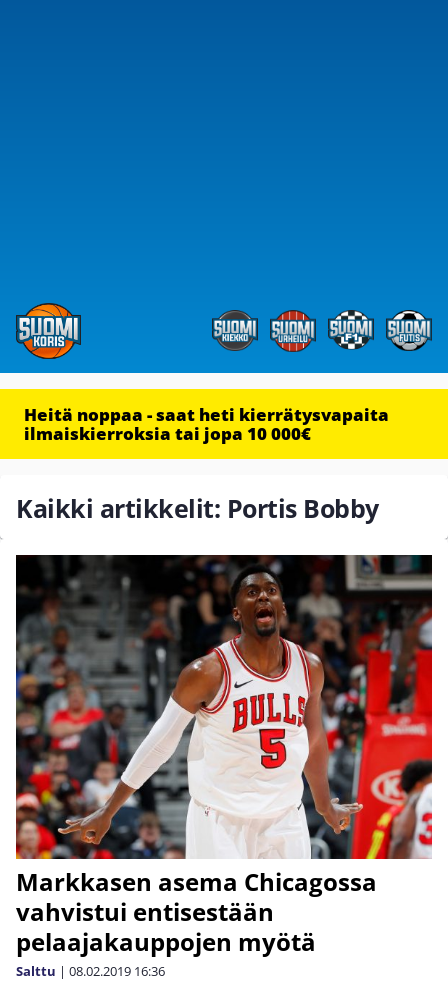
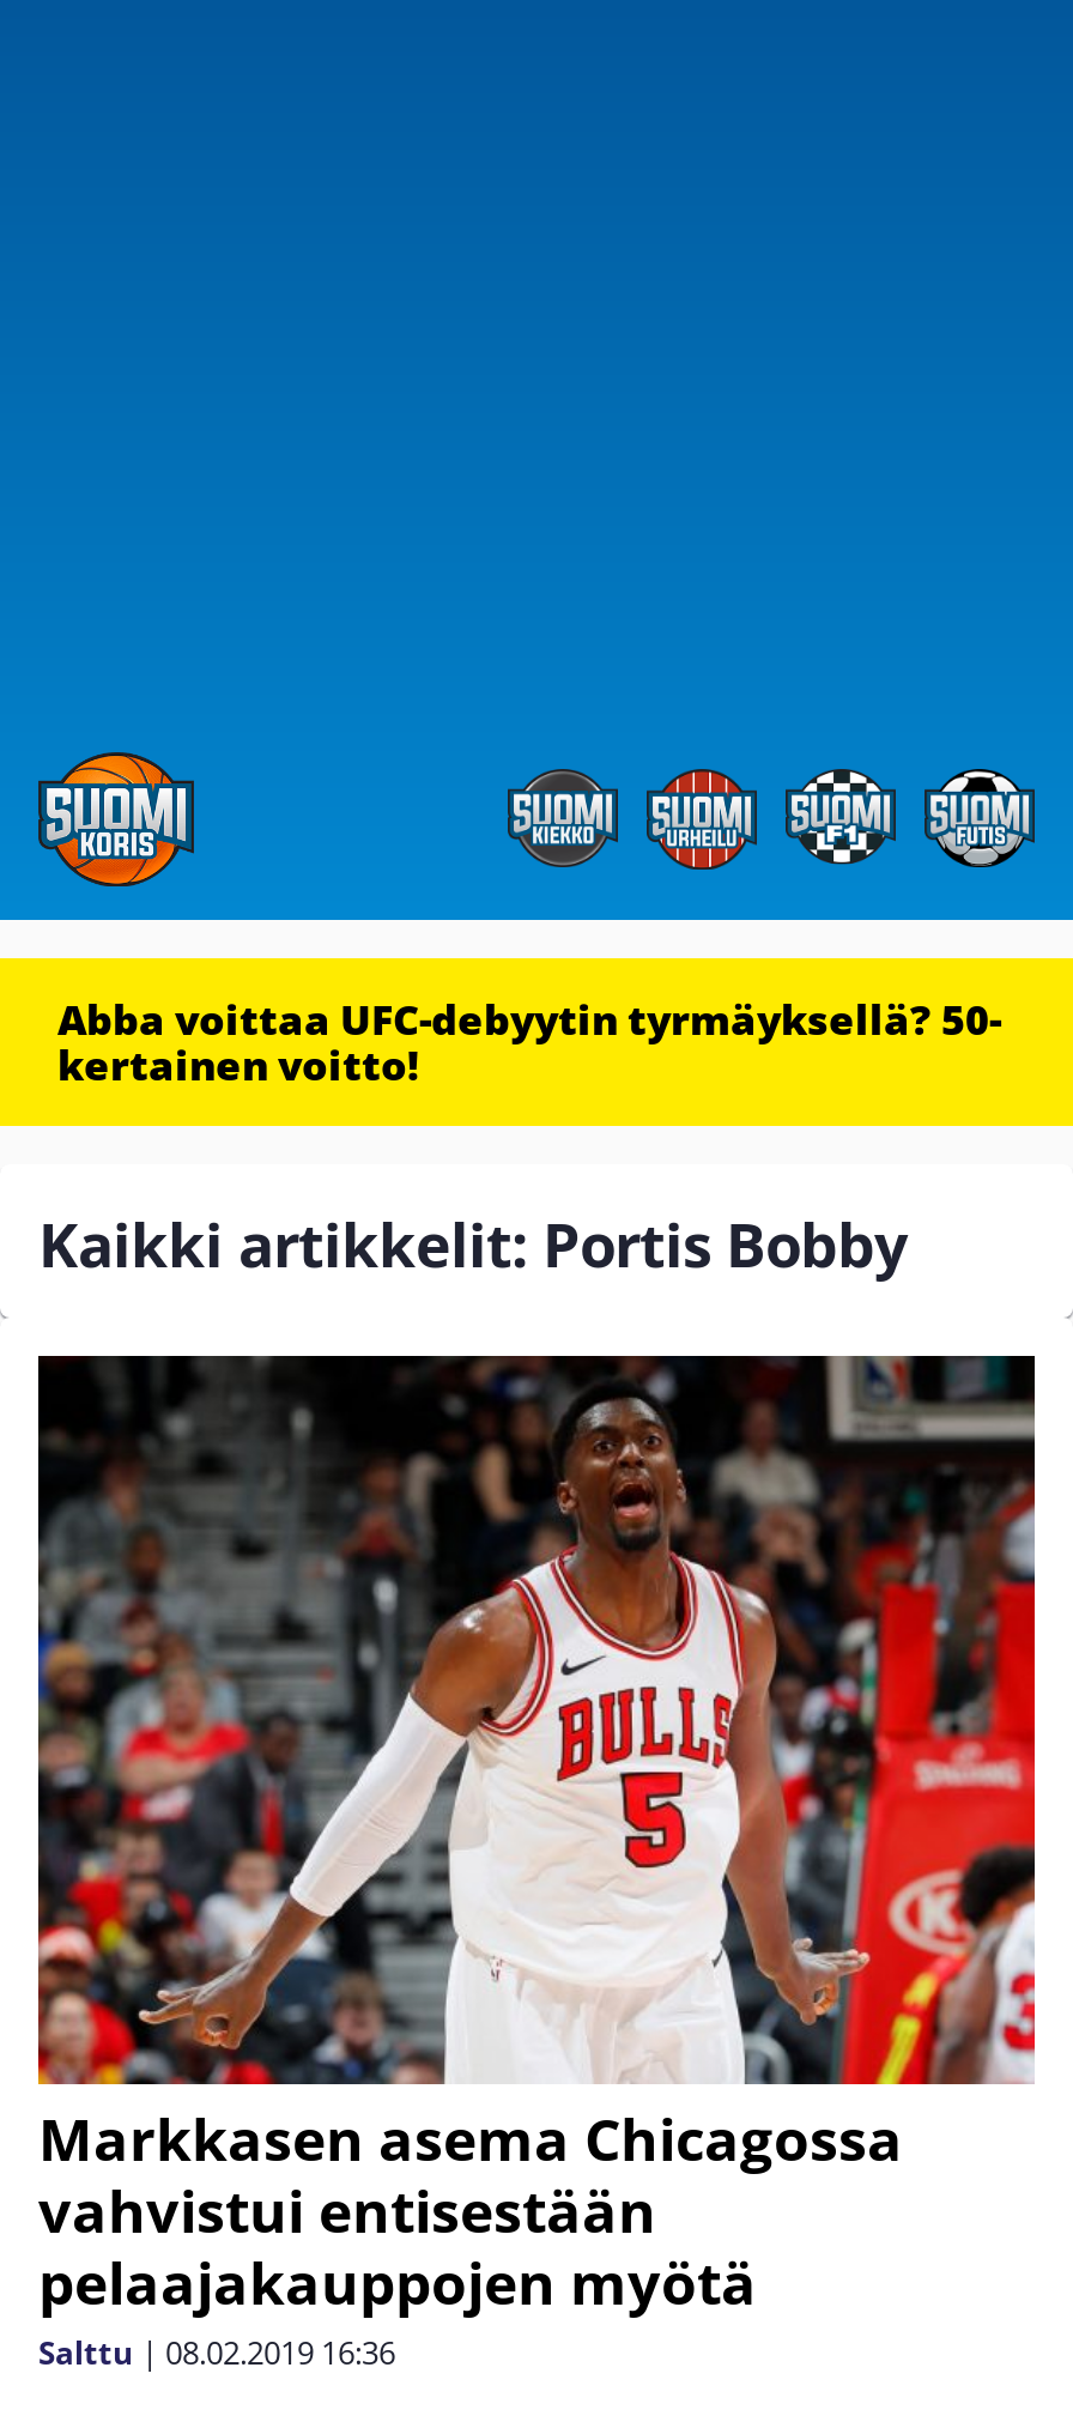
[24,403,389,445] Heitä noppaa - saat heti kierrätysvapaita | ilmaiskierroksia tai jopa 10 000€ -> [57,992,1001,1092] Abba voittaa UFC-debyytin tyrmäyksellä? 50- | kertainen voitto!

